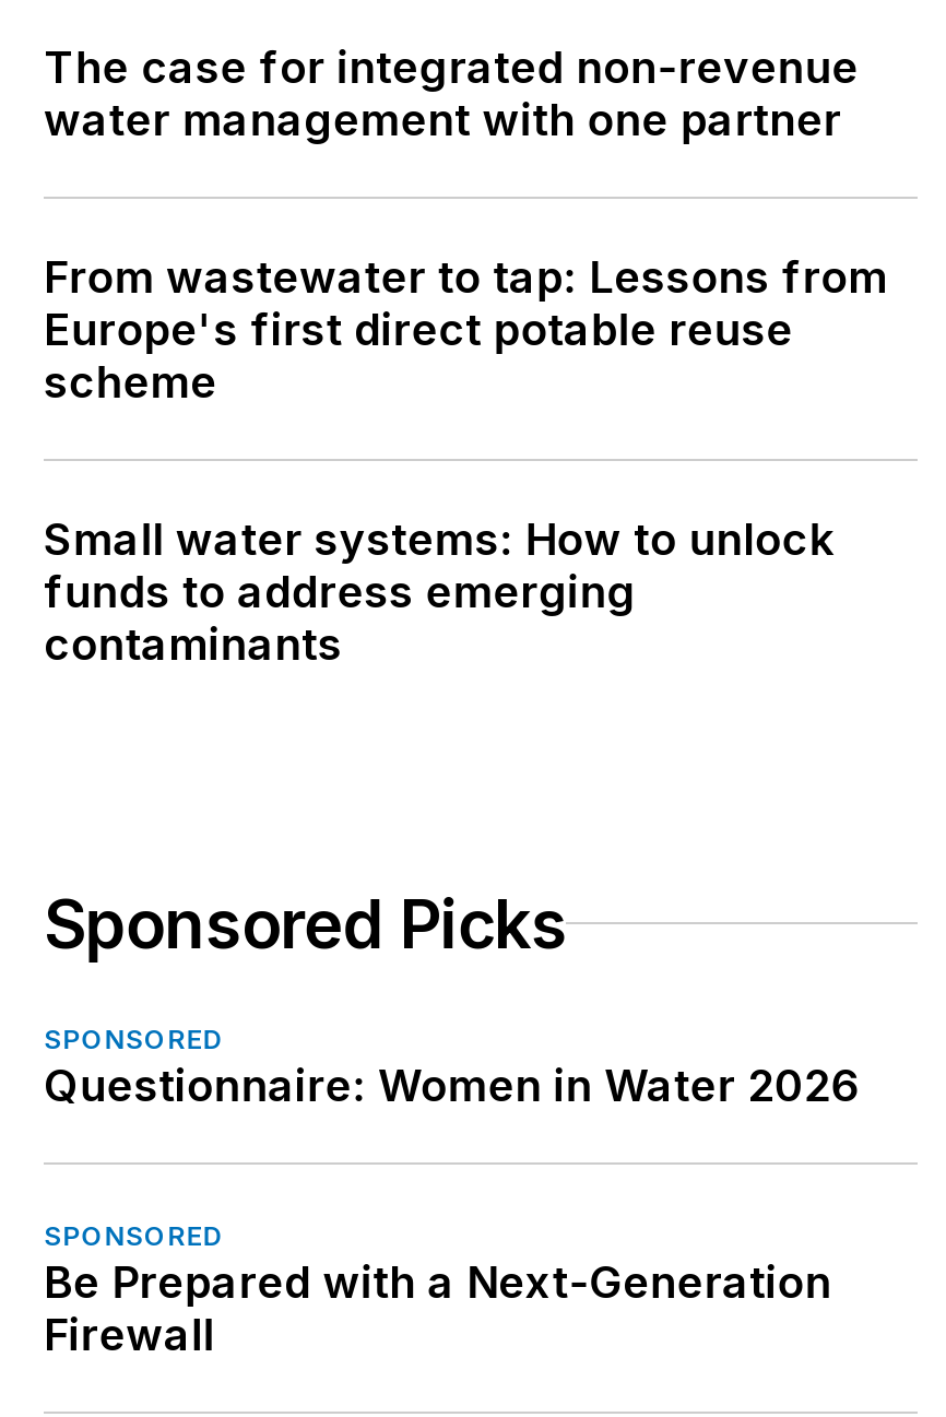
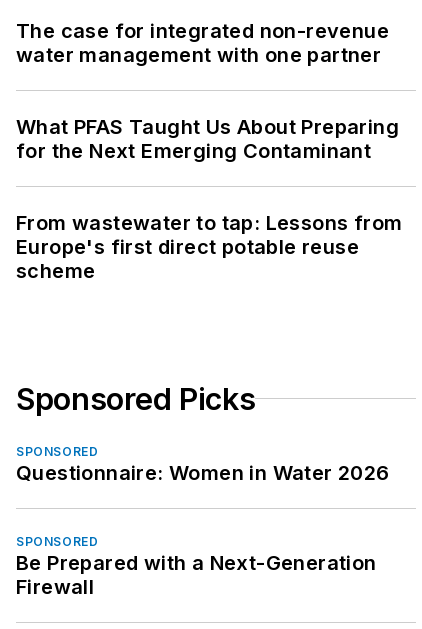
none -> [16,115,399,163] What PFAS Taught Us About Preparing | for the Next Emerging Contaminant
moved [44,251,888,408] -> [16,211,402,283]: From wastewater to tap: Lessons from | Europe's first direct potable reuse | scheme
[44,513,834,670] Small water systems: How to unlock | funds to address emerging | contaminants -> none

